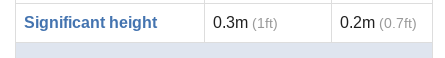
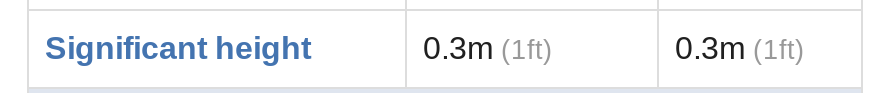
[340,14,417,31] 0.2m (0.7ft) -> [675,31,805,65] 0.3m (1ft)

